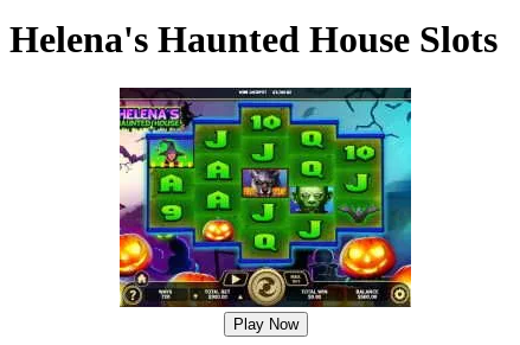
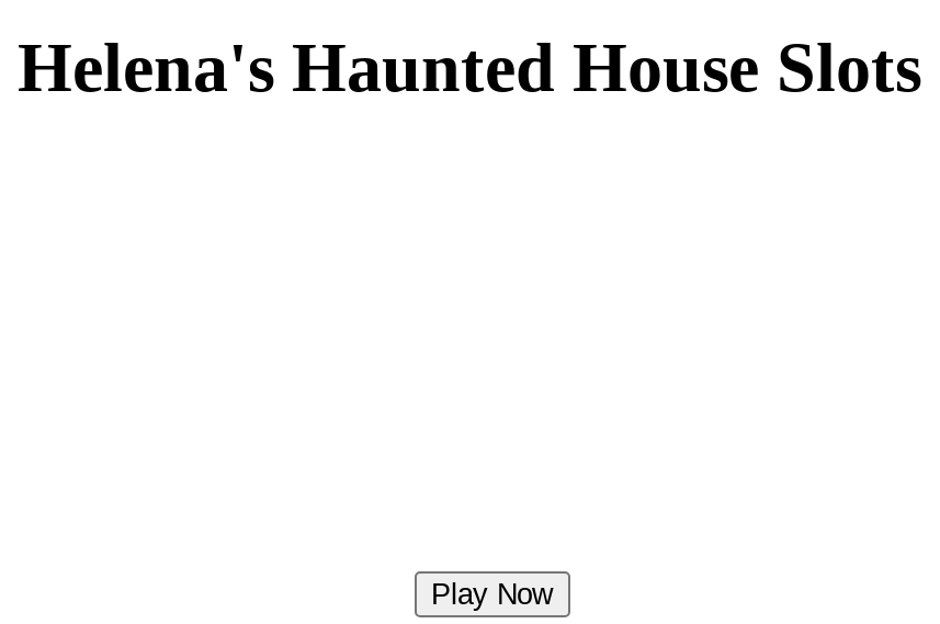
[118,87,412,308] [image] -> none

